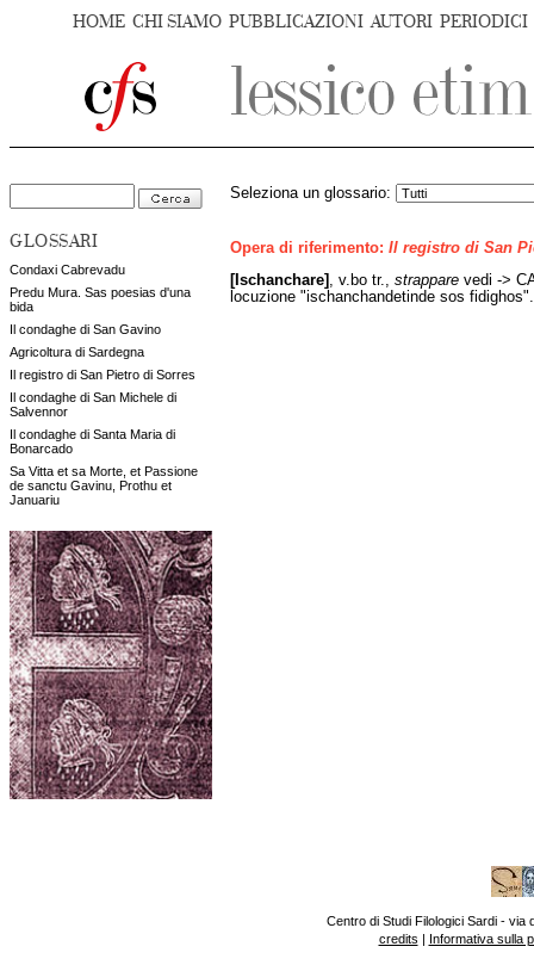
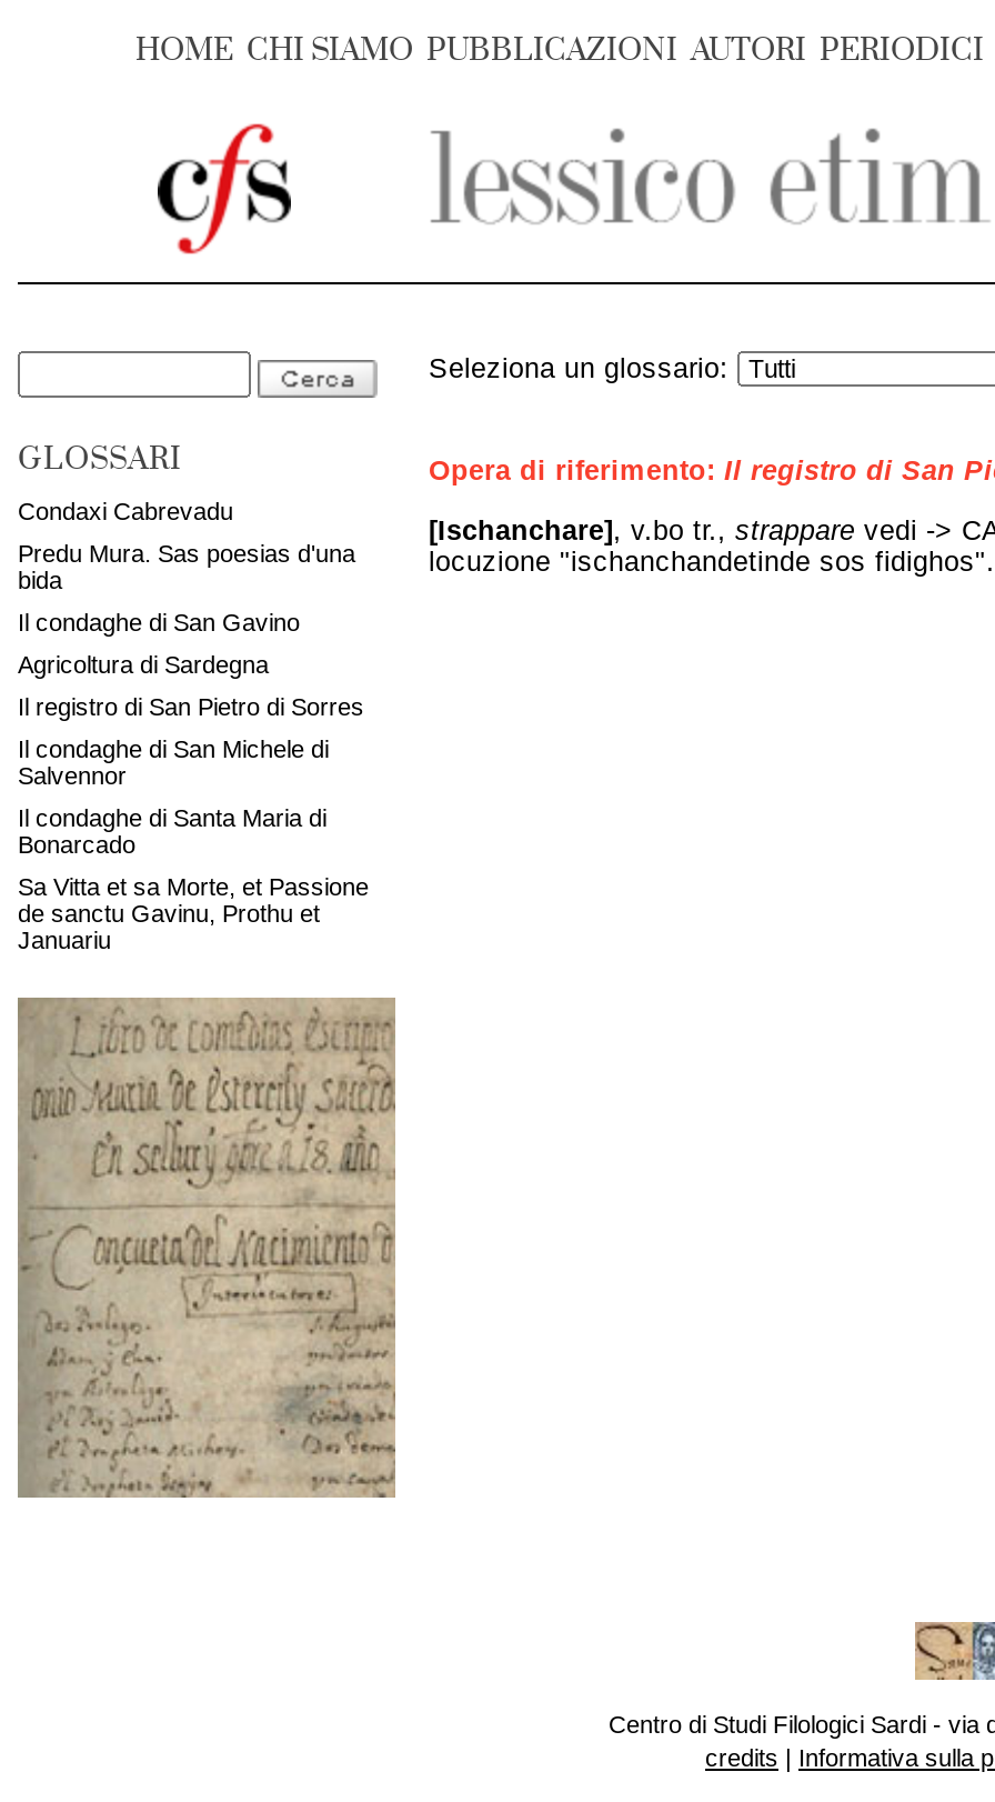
[8,530,213,800] [image] -> [16,995,398,1500] [image]

